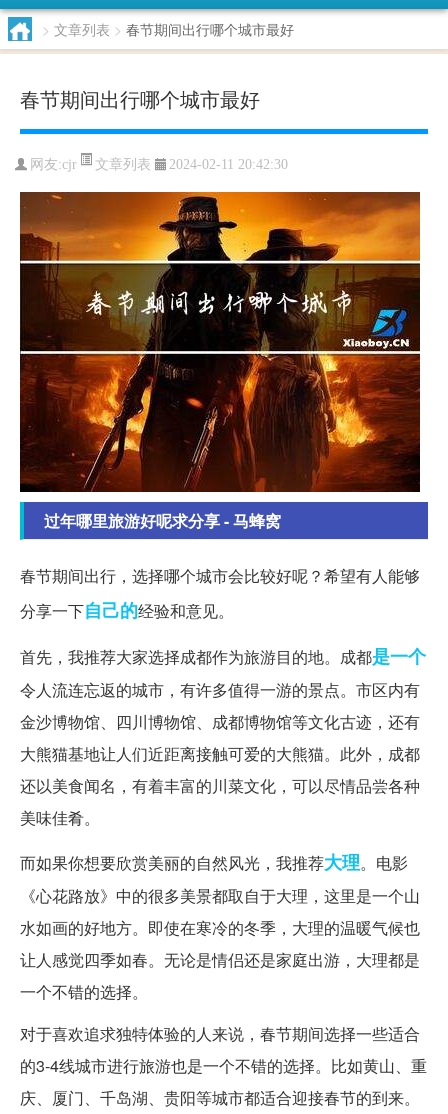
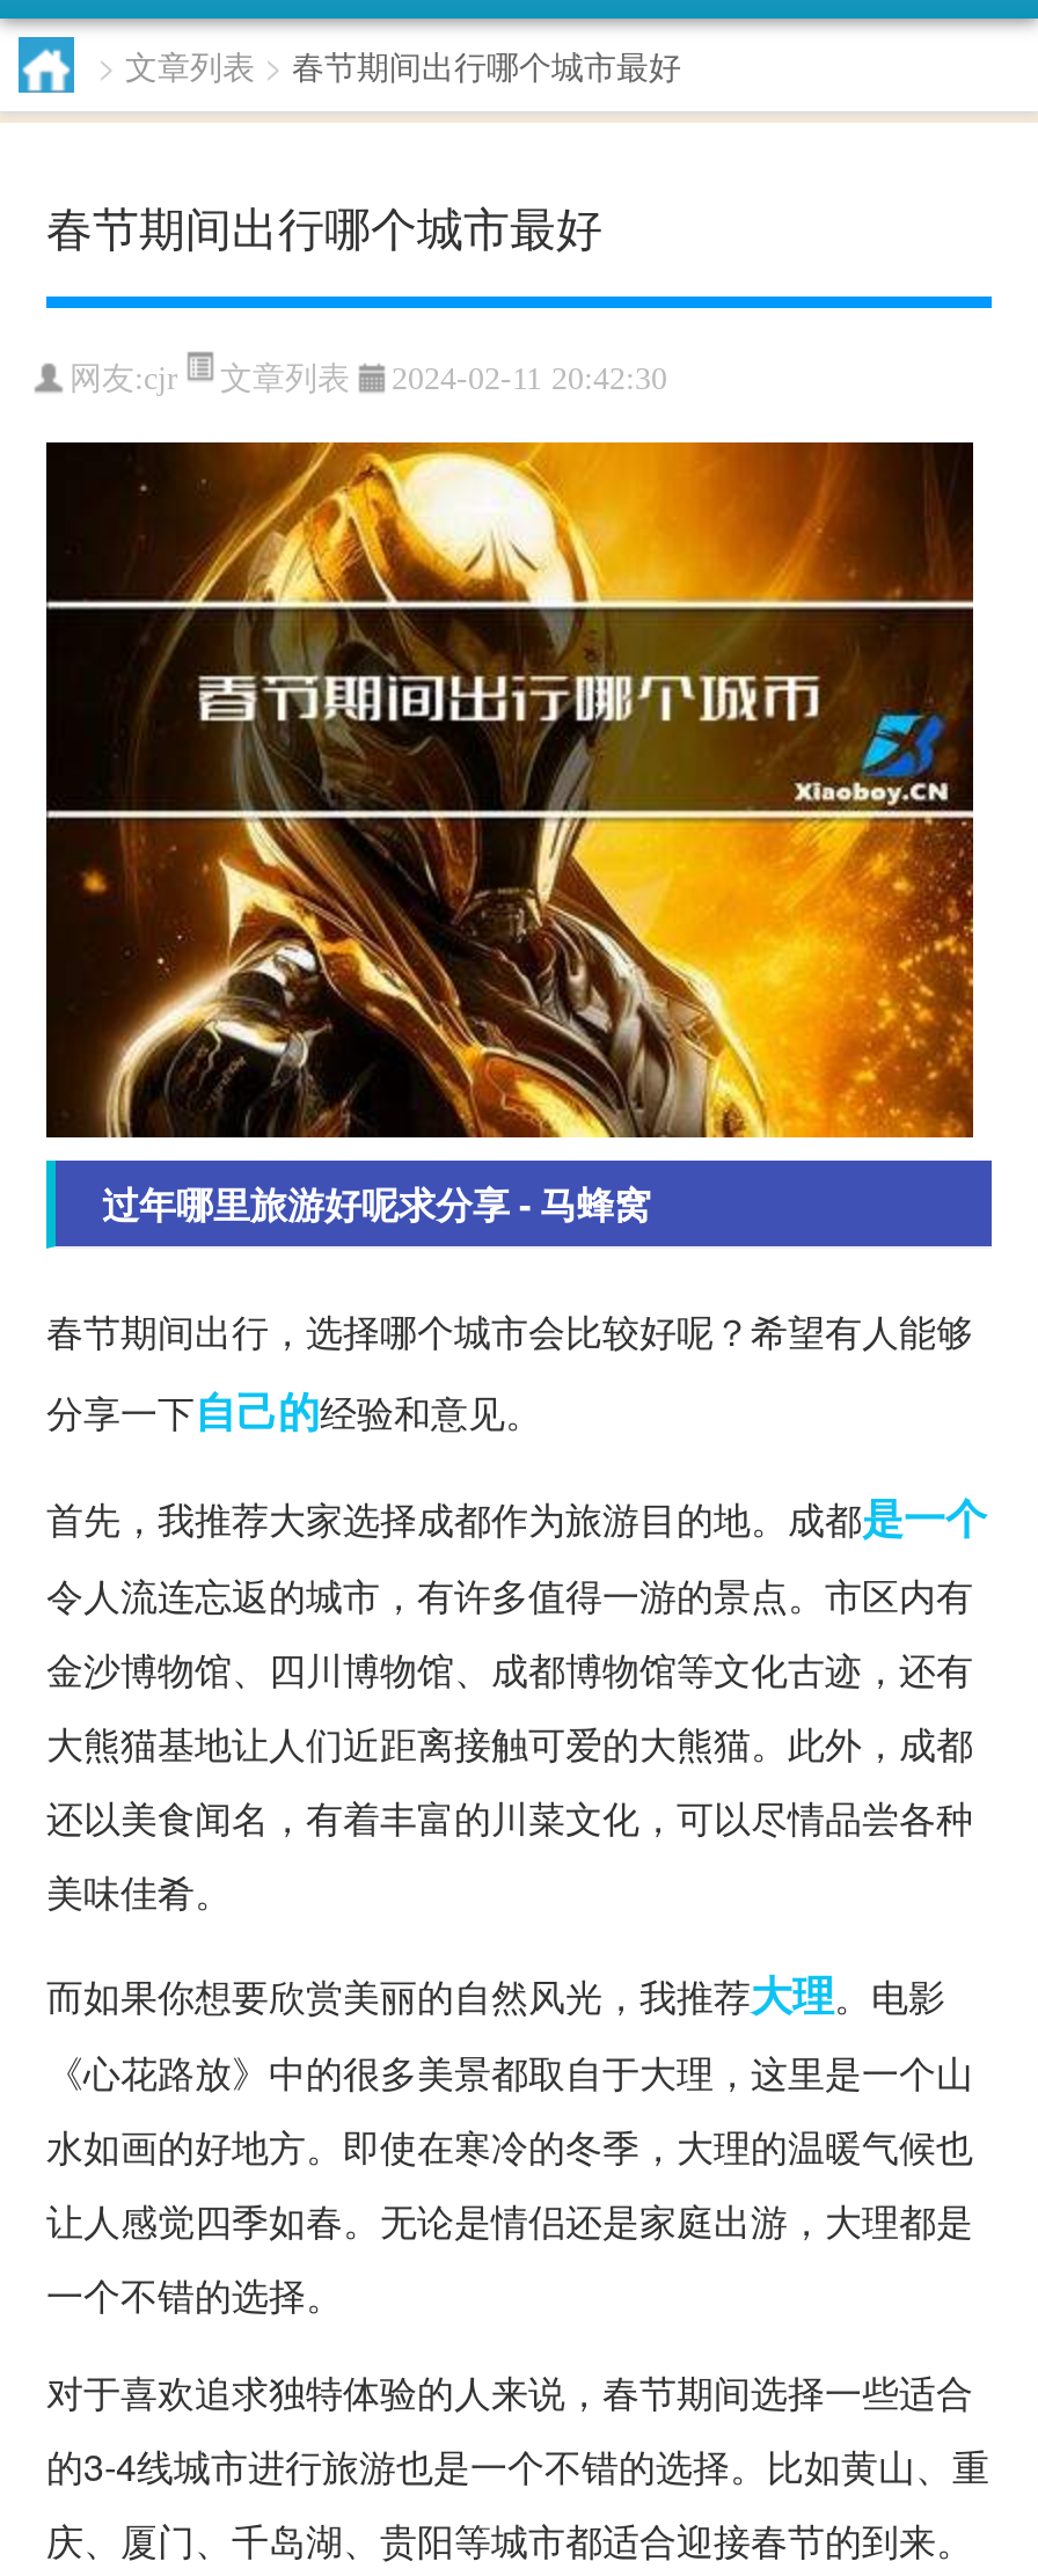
[19,191,421,493] [image] -> [44,442,975,1140] [image]

